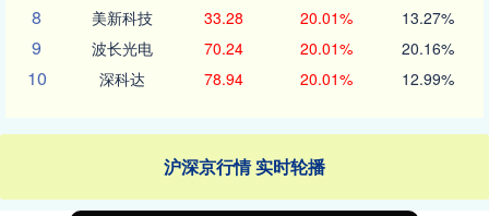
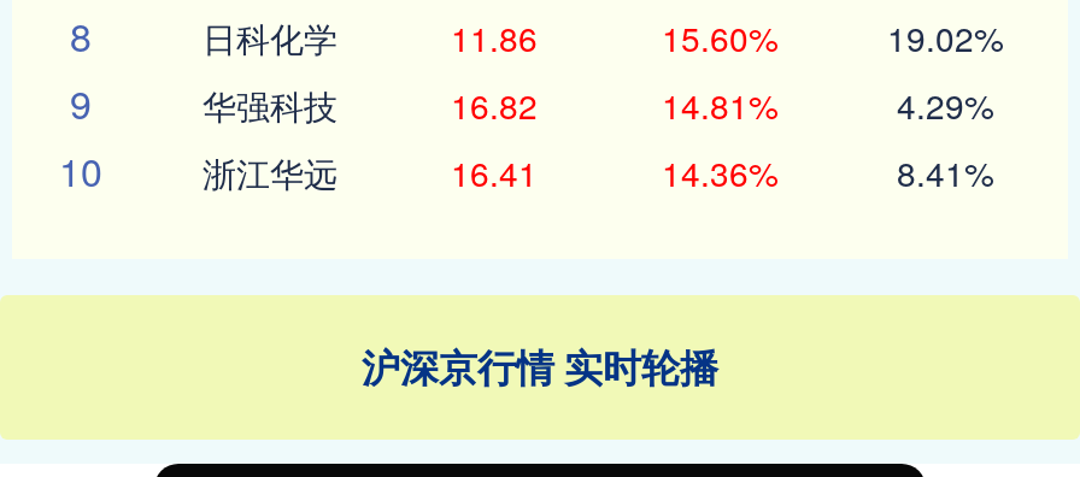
[92,7,454,28] 美新科技 | 33.28 | 20.01% | 13.27% -> [202,14,1003,63] 日科化学 | 11.86 | 15.60% | 19.02%
[92,37,454,59] 波长光电 | 70.24 | 20.01% | 20.16% -> [202,82,993,130] 华强科技 | 16.82 | 14.81% | 4.29%
[99,68,454,89] 深科达 | 78.94 | 20.01% | 12.99% -> [202,149,993,198] 浙江华远 | 16.41 | 14.36% | 8.41%

